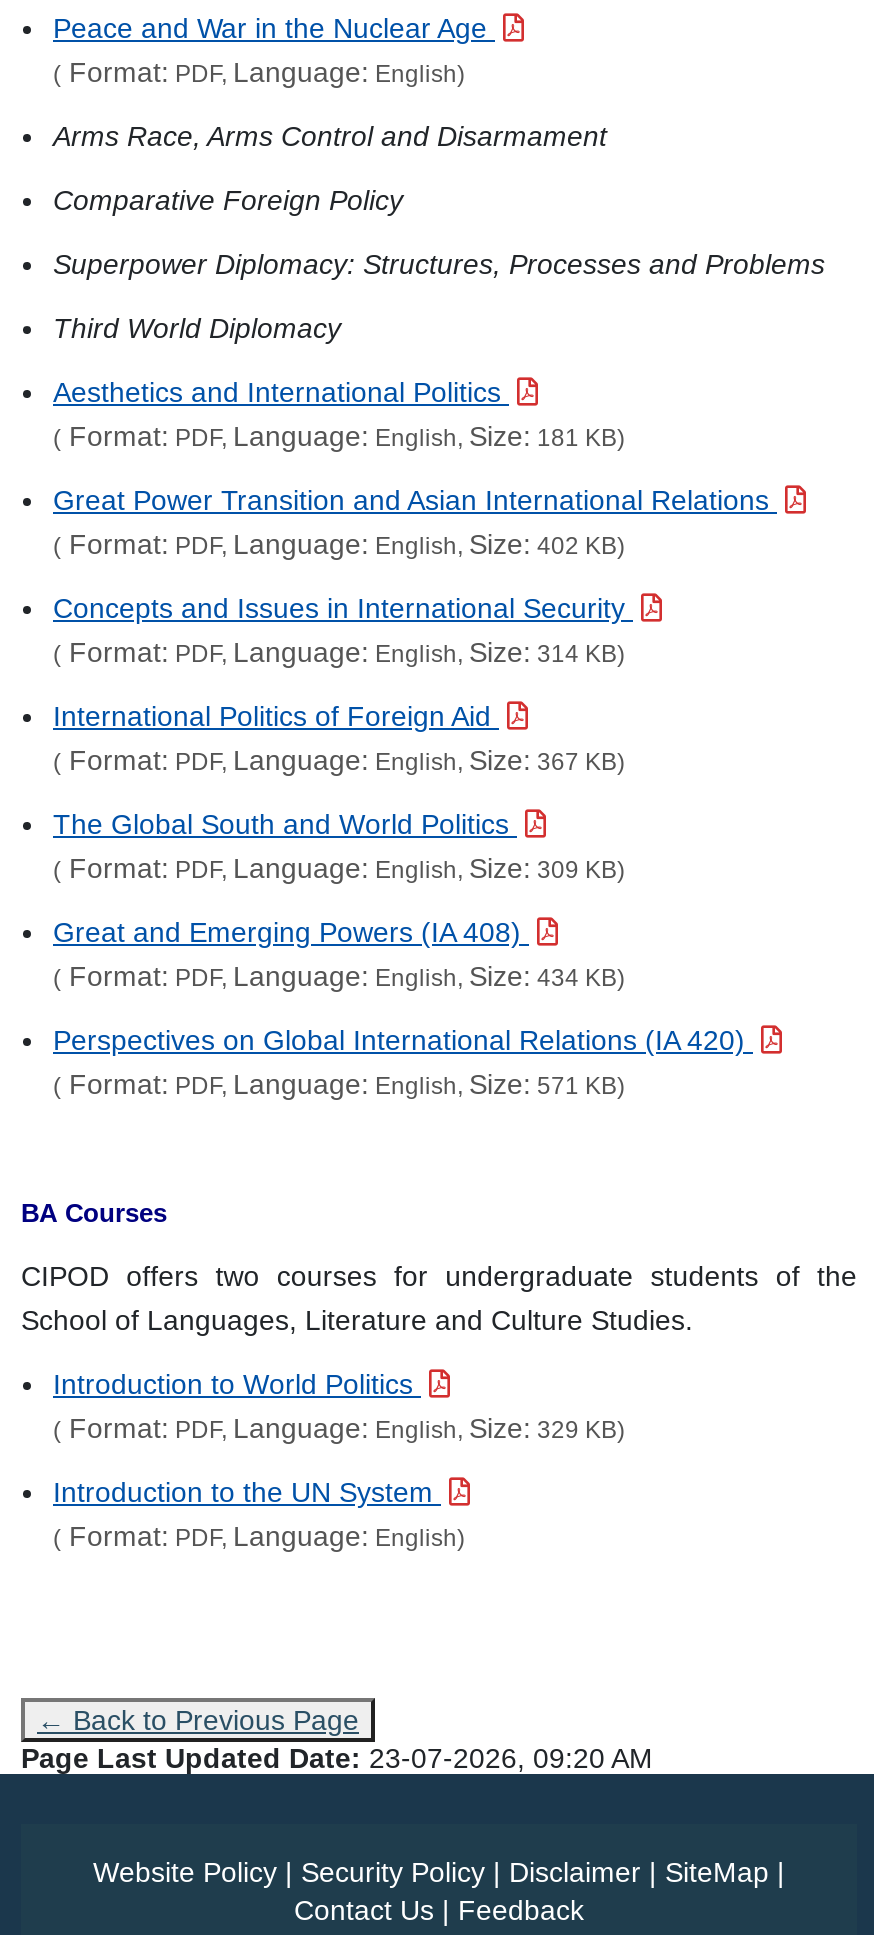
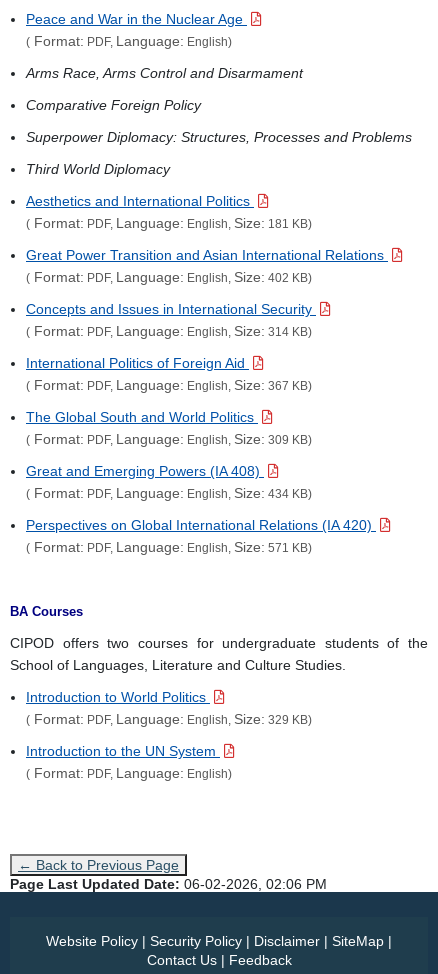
[21,1741,653,1773] Page Last Updated Date:23-07-2026, 09:20 AM -> [10,875,327,891] Page Last Updated Date:06-02-2026, 02:06 PM

